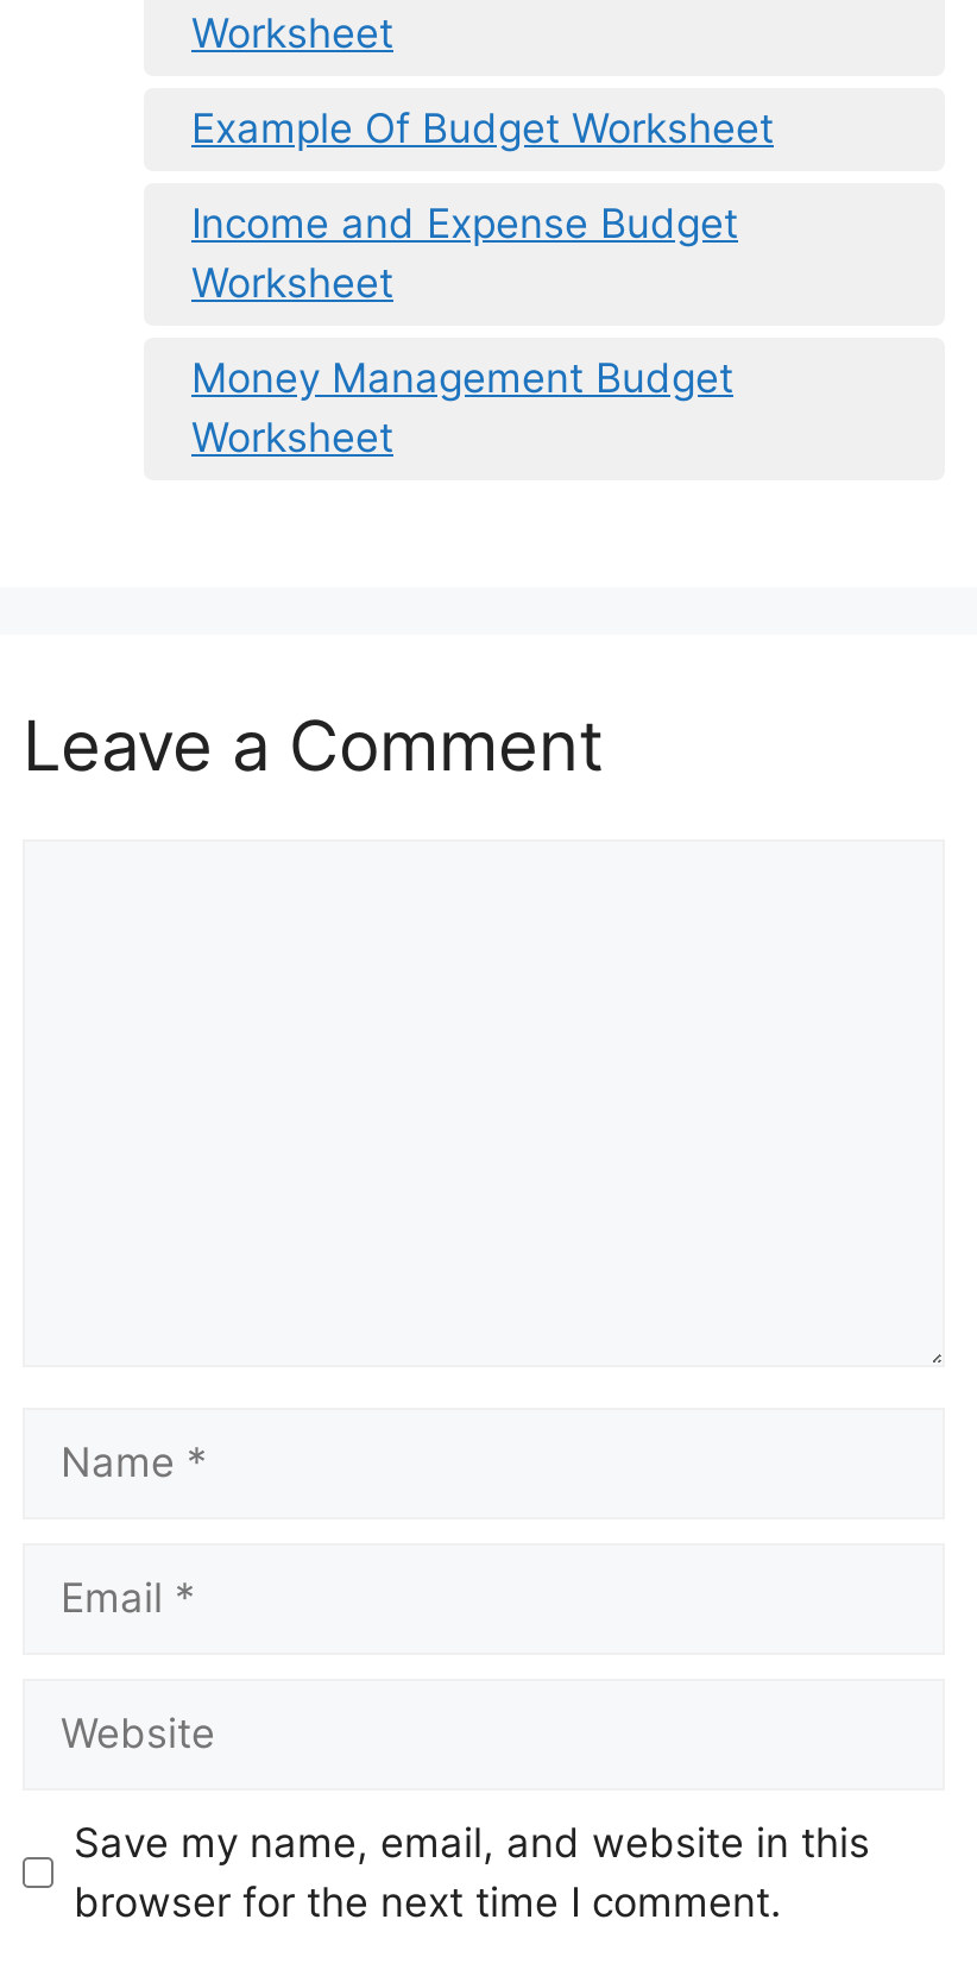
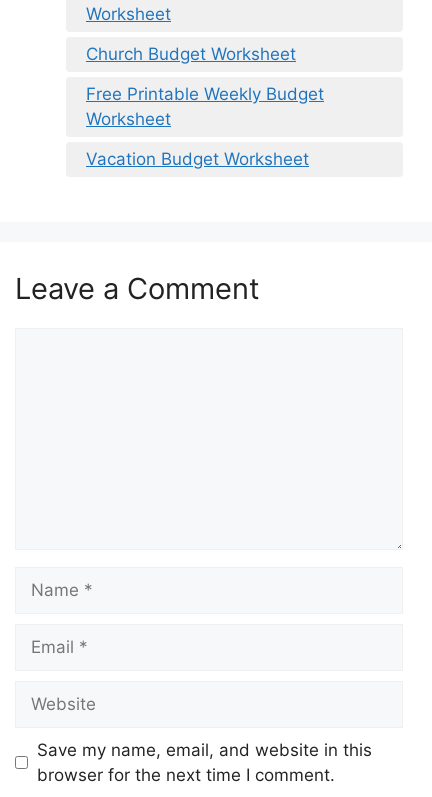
[191,104,774,151] Example Of Budget Worksheet -> [86,44,296,64] Church Budget Worksheet
[191,199,738,246] Income and Expense Budget -> [86,84,324,104] Free Printable Weekly Budget
[191,353,733,460] Money Management Budget | Worksheet -> [86,149,309,169] Vacation Budget Worksheet

